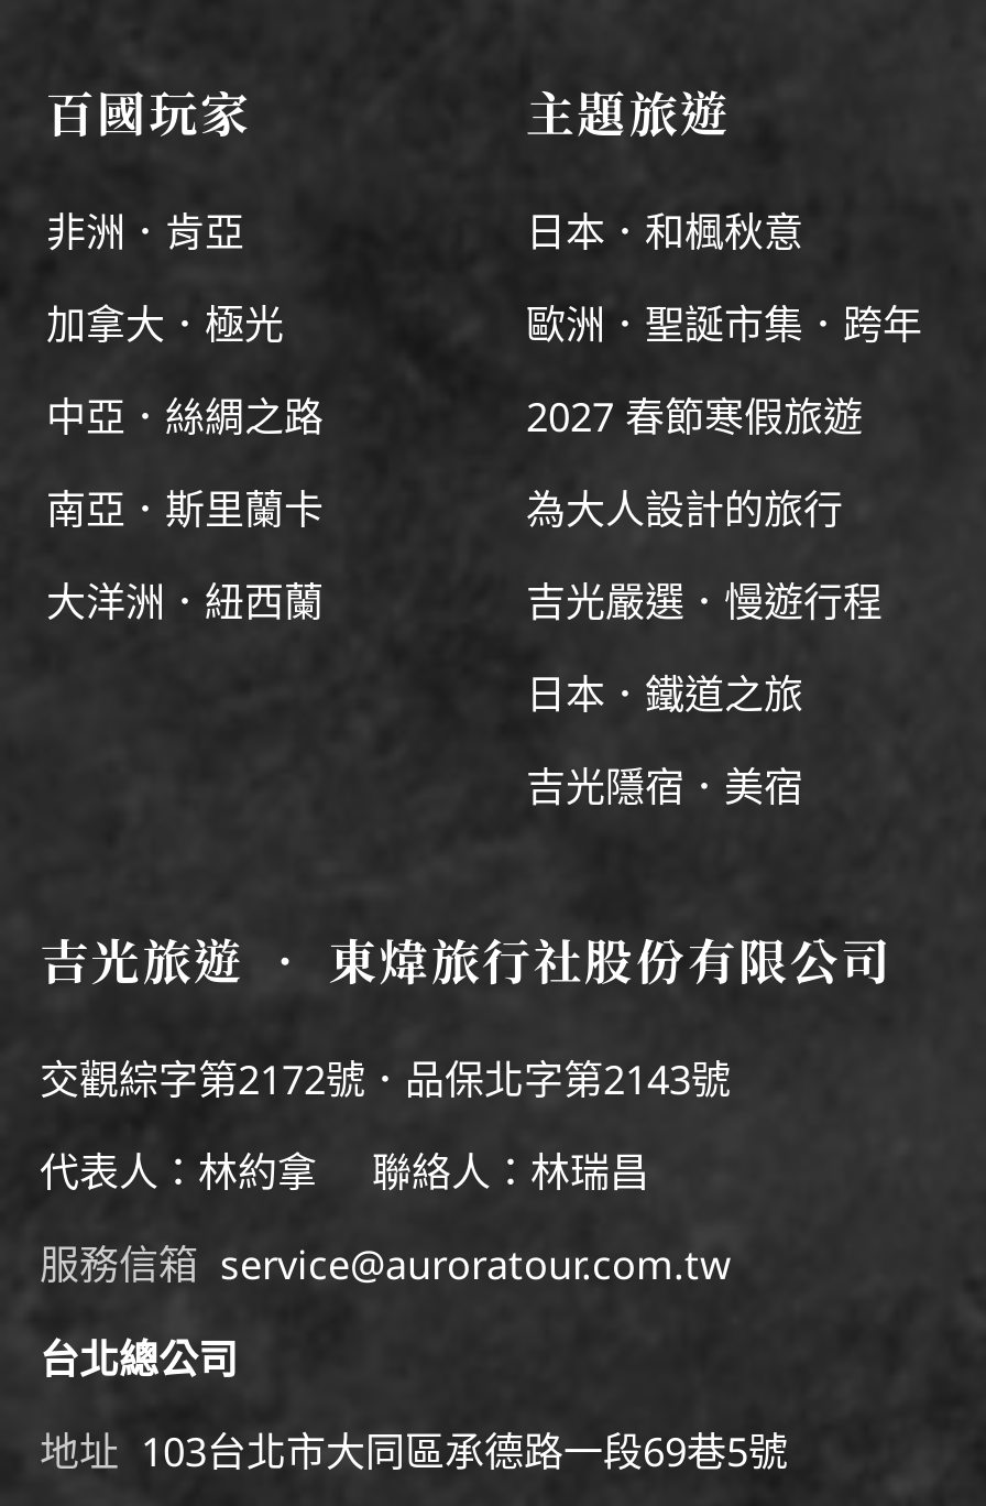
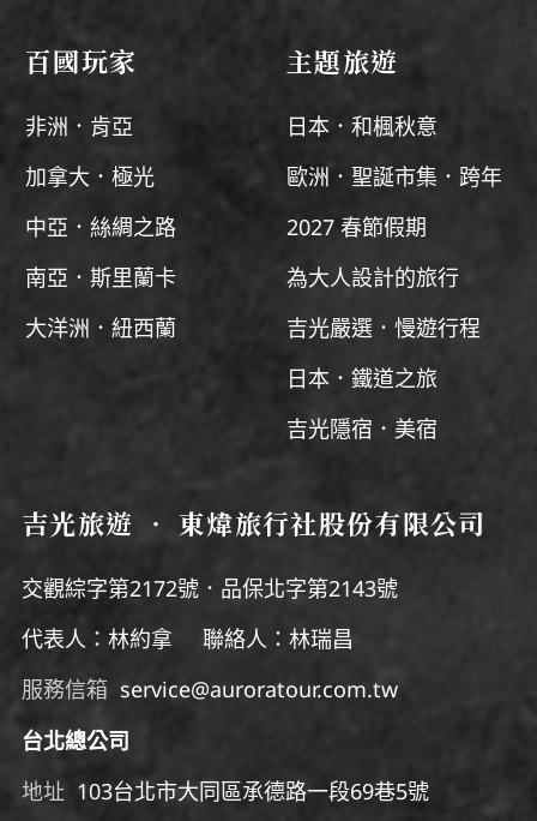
[526,399,863,443] 2027 春節寒假旅遊 -> [286,217,427,241] 2027 春節假期

